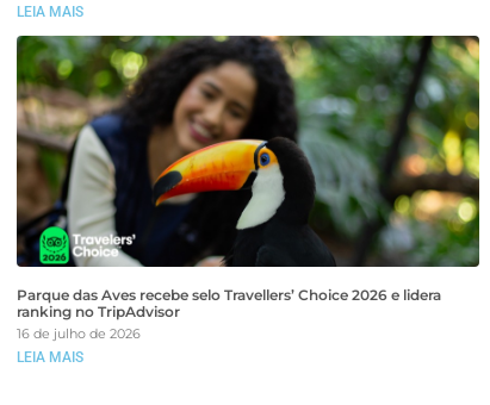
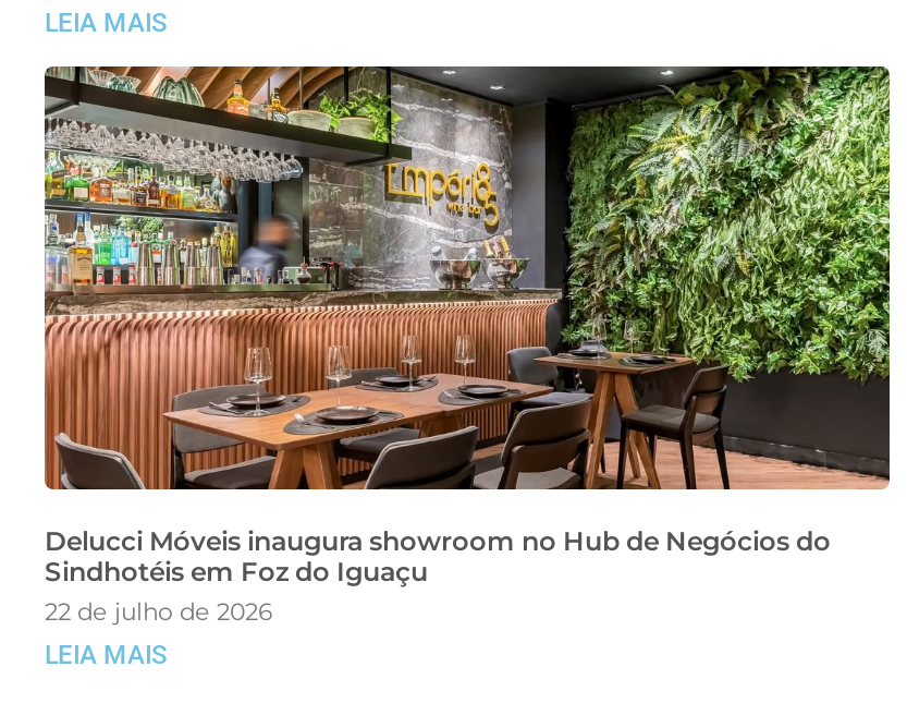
[15,35,480,342] [image] | Parque das Aves recebe selo Travellers’ Choice 2026 e lidera | ranking no TripAdvisor | 16 de julho de 2026 -> [42,63,892,626] [image] | Delucci Móveis inaugura showroom no Hub de Negócios do | Sindhotéis em Foz do Iguaçu | 22 de julho de 2026

